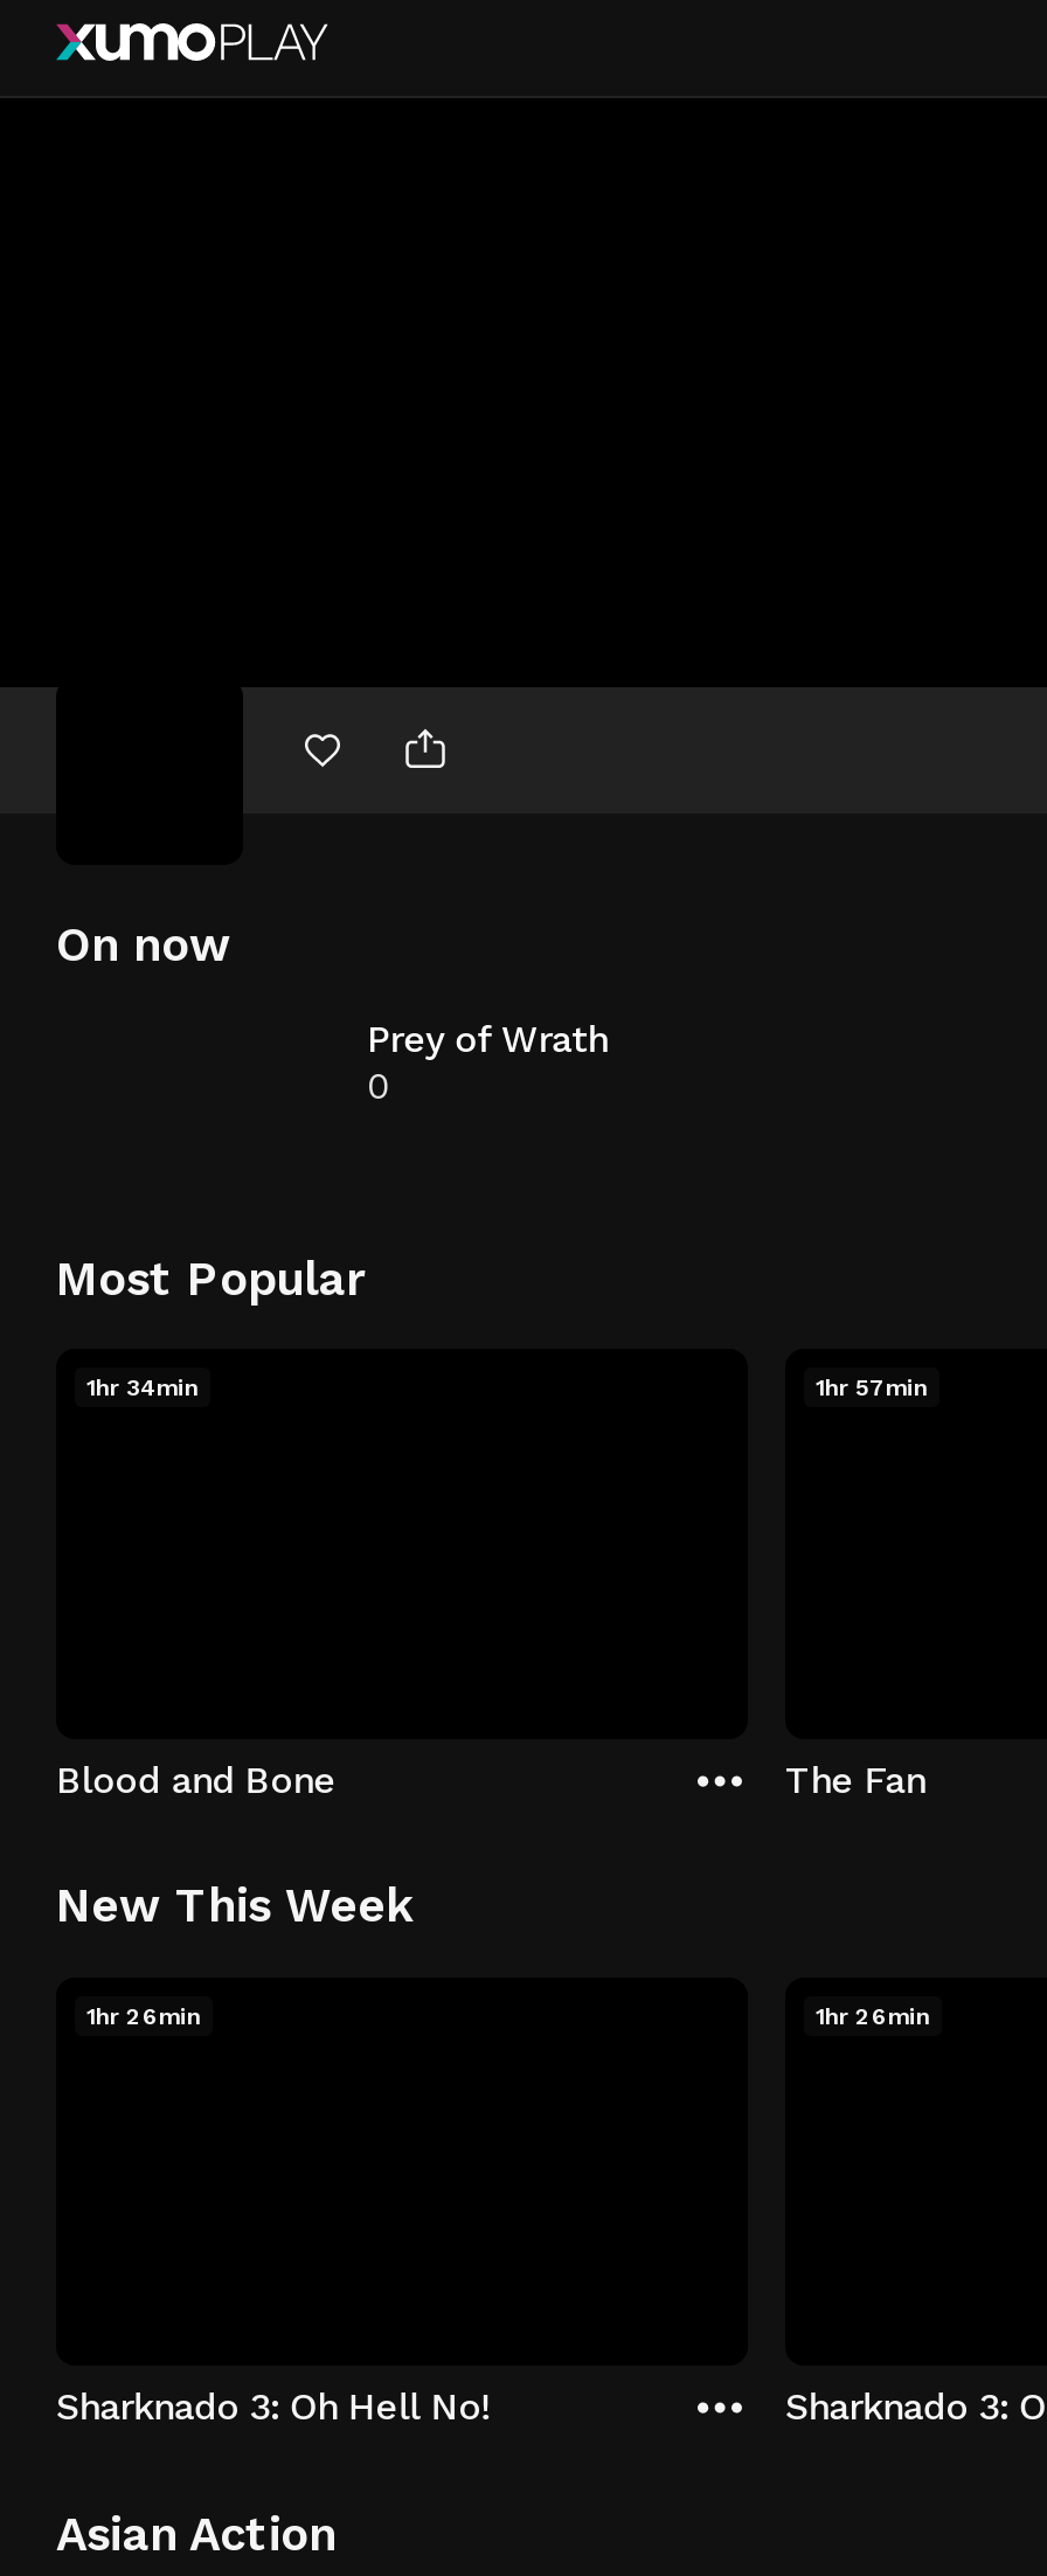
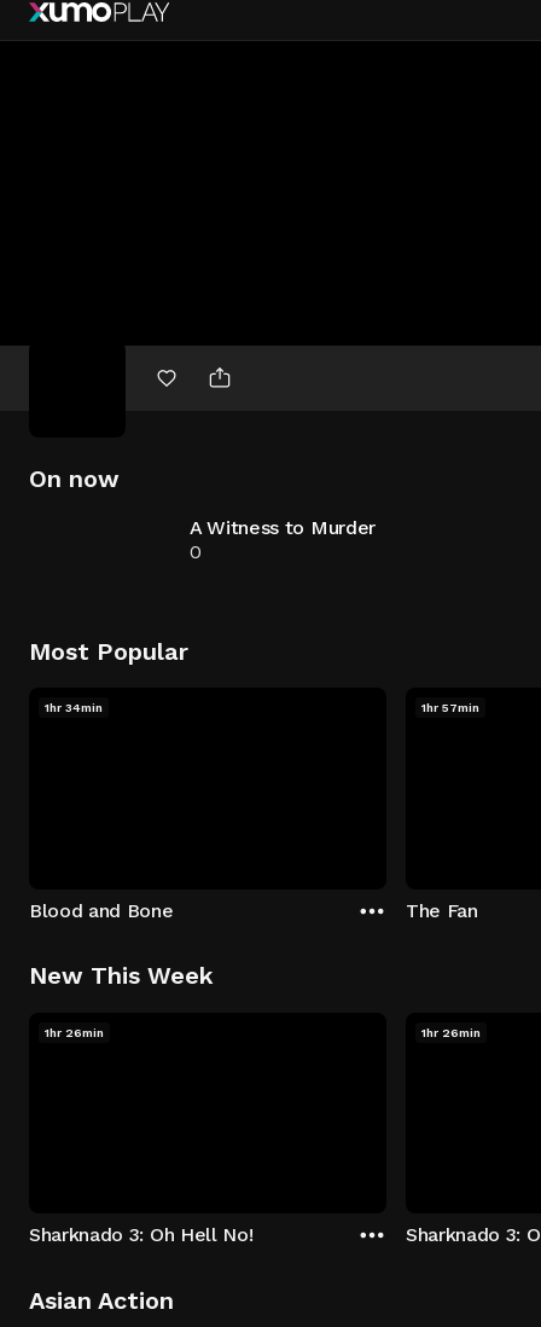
[367,1017,607,1061] Prey of Wrath -> [190,516,375,539] A Witness to Murder

